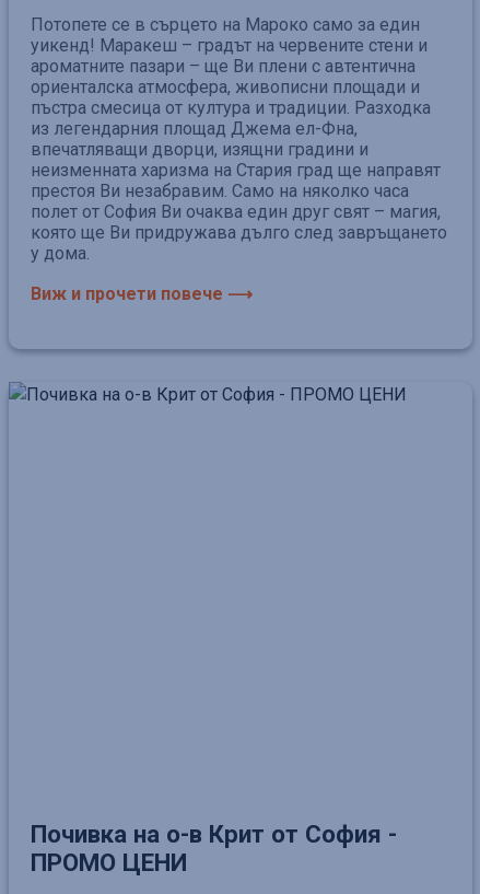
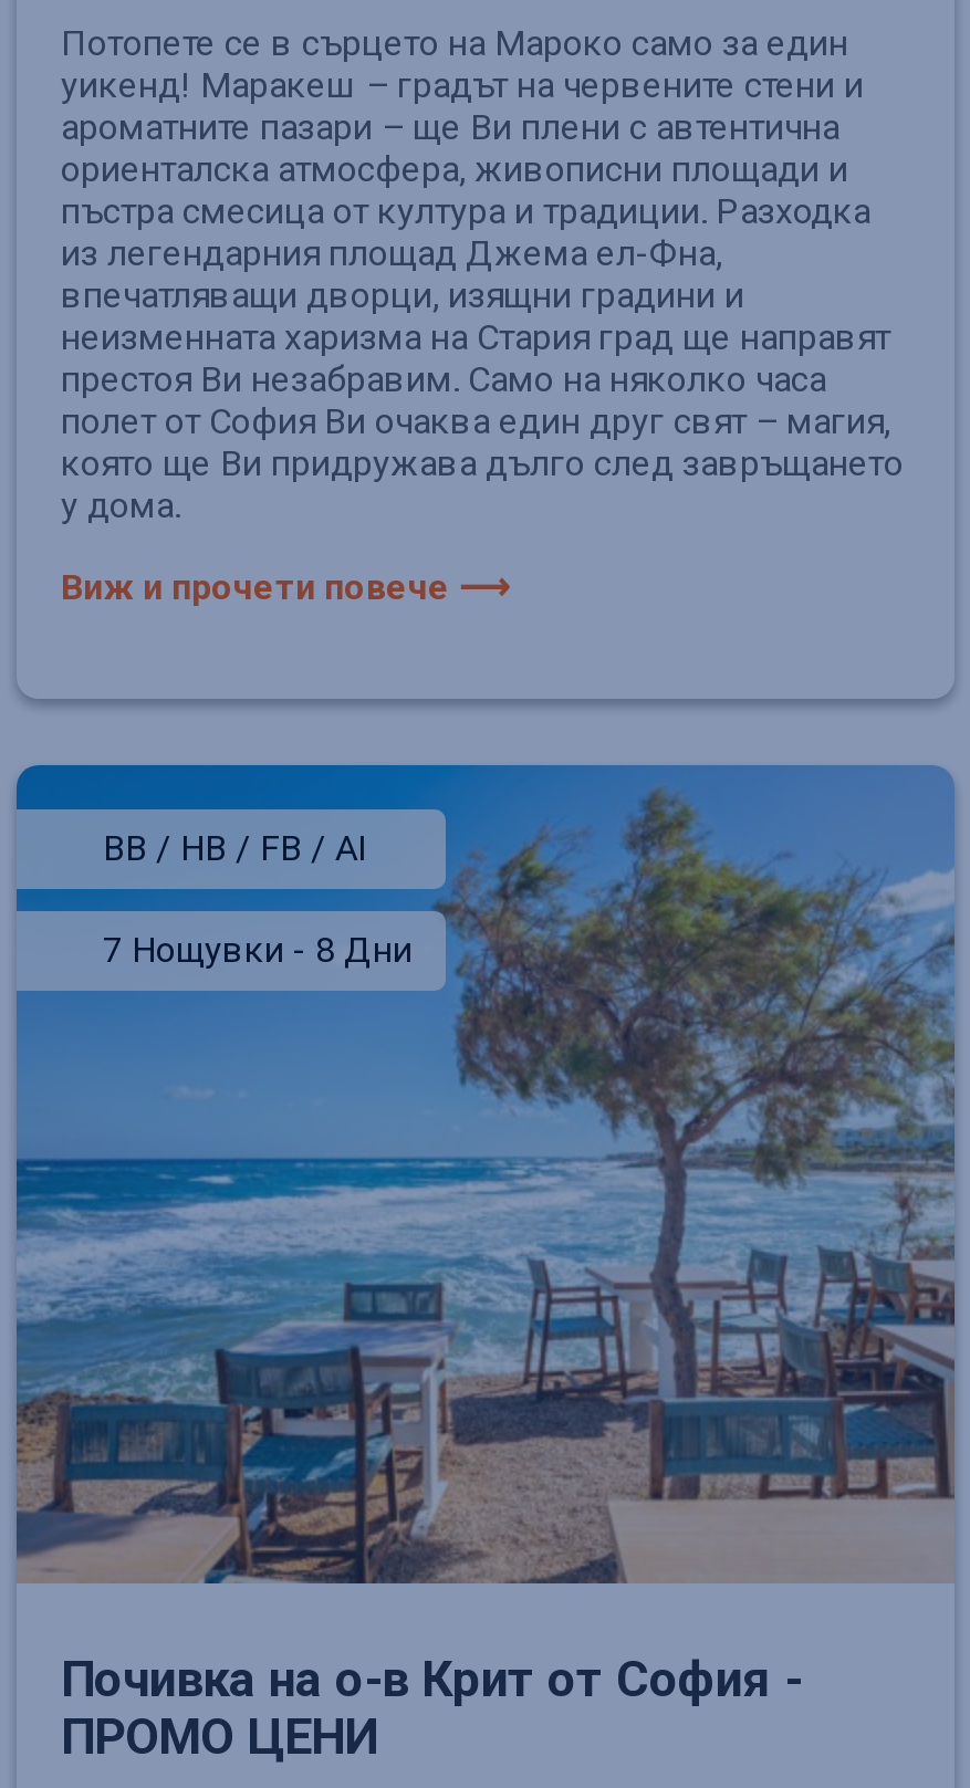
none -> [14,763,957,1586] [image] | BB / HB / FB / AI | 7 Нощувки - 8 Дни

